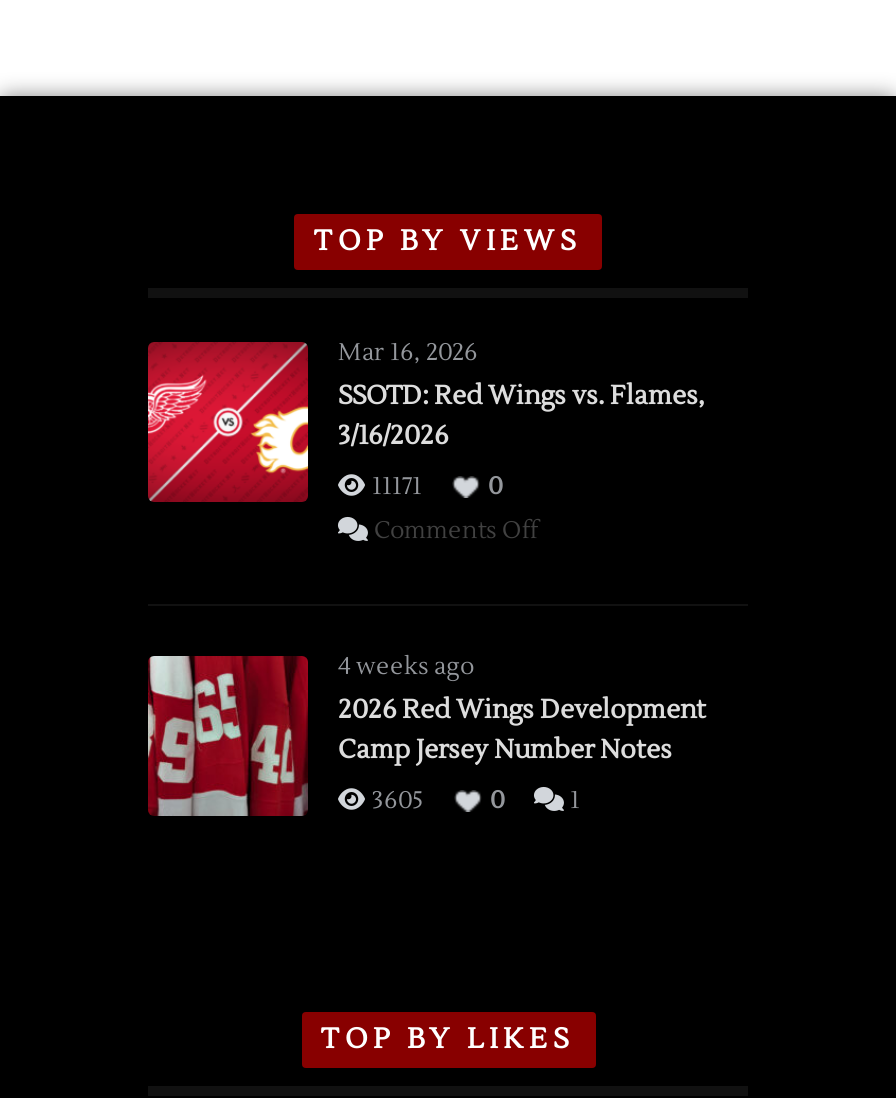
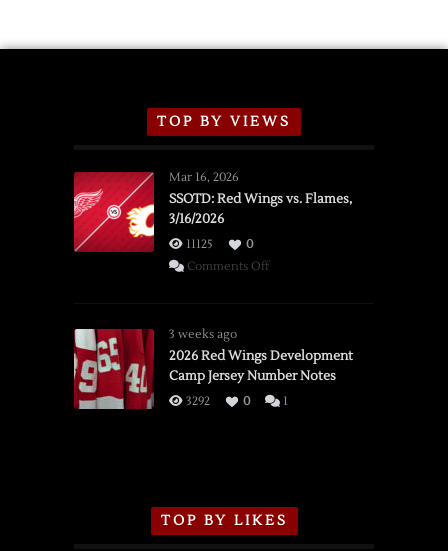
[366,472,422,502] 11171 -> [183,237,213,252] 11125
[338,652,474,682] 4 weeks ago -> [169,327,237,342] 3 weeks ago
[366,786,424,816] 3605 -> [183,394,210,409] 3292

